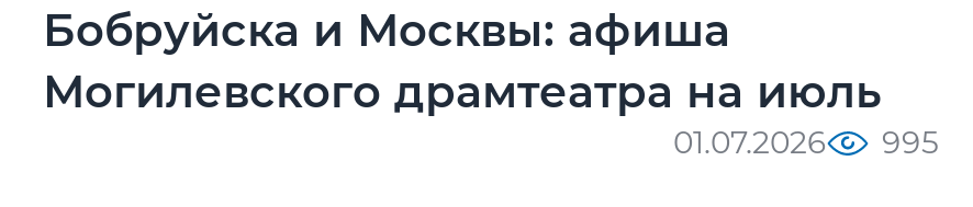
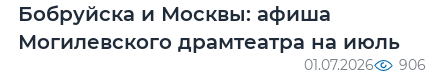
[673,123,939,162] 01.07.2026 995 -> [304,56,426,74] 01.07.2026 906

